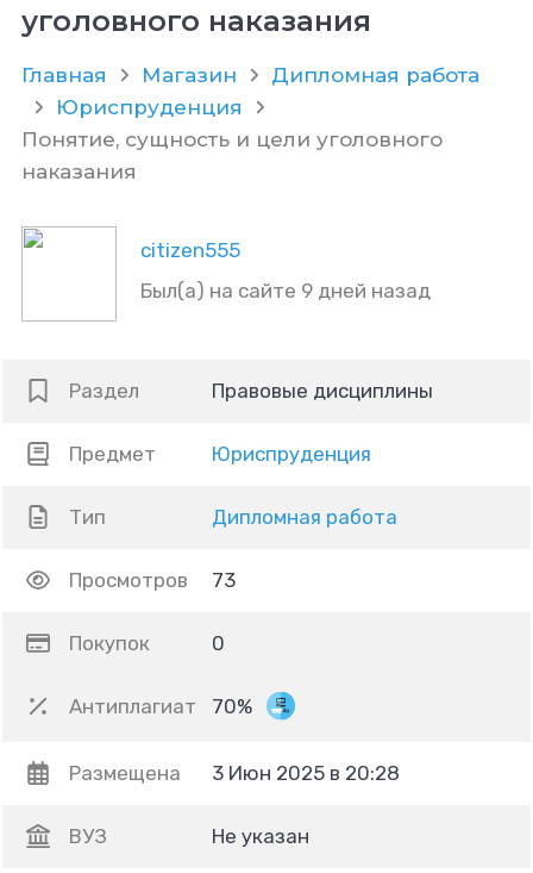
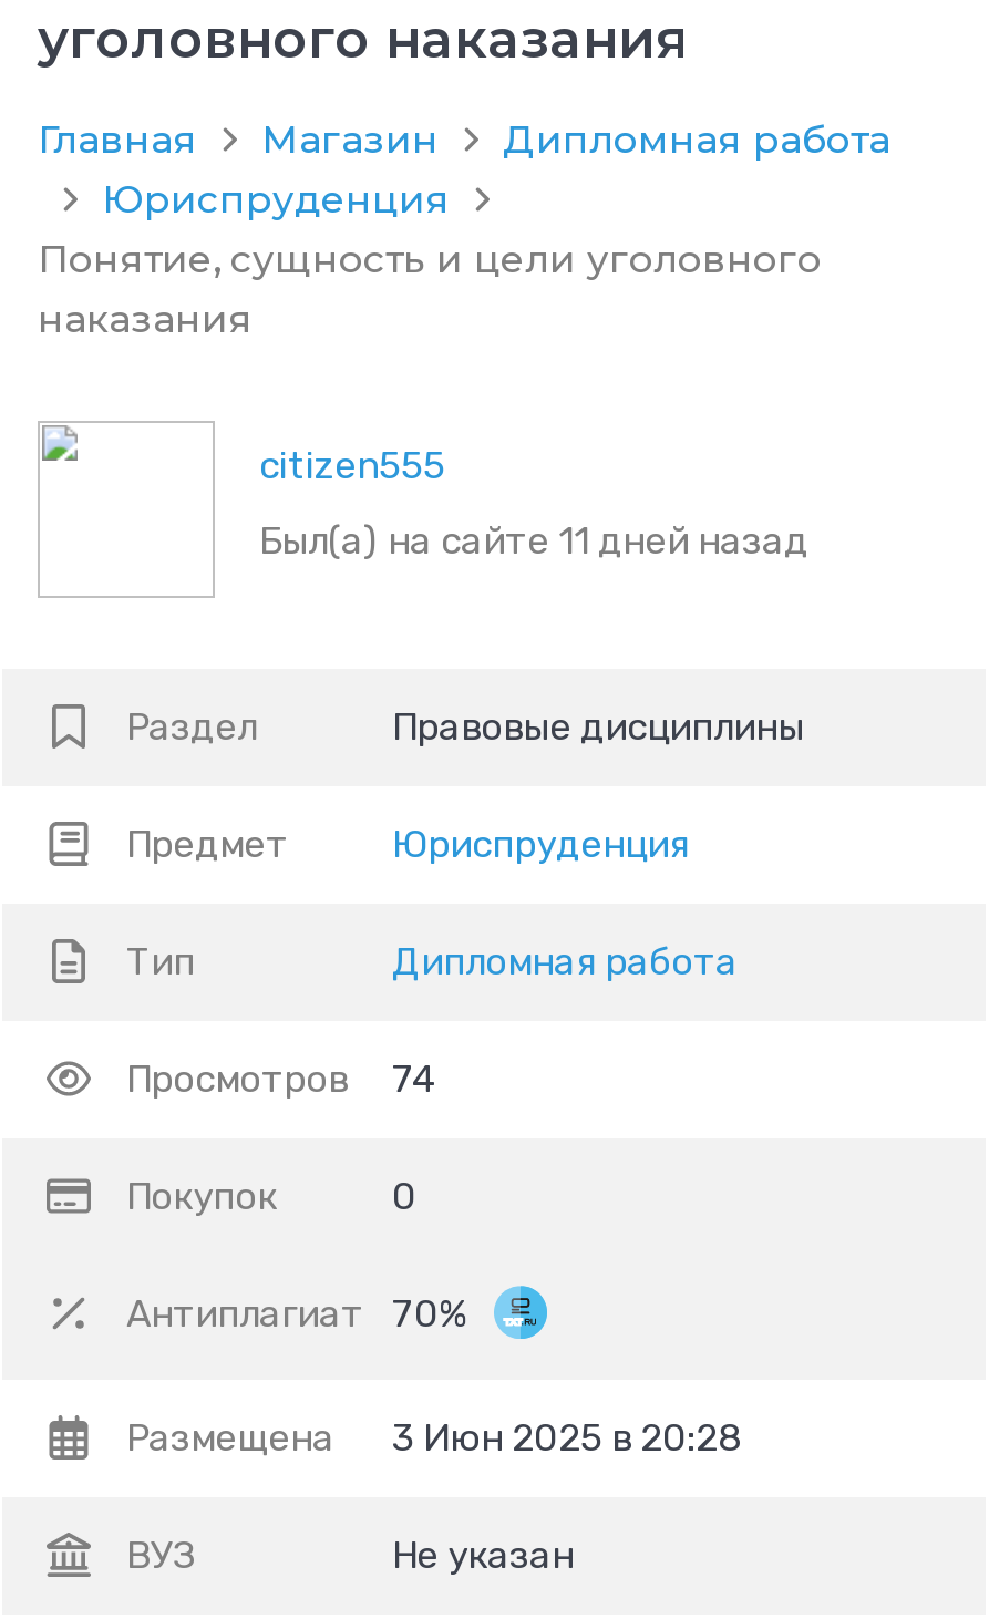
[140,279,431,303] Был(а) на сайте 9 дней назад -> [259,518,808,563] Был(а) на сайте 11 дней назад
[69,568,236,592] Просмотров 73 -> [126,1056,434,1101] Просмотров 74

